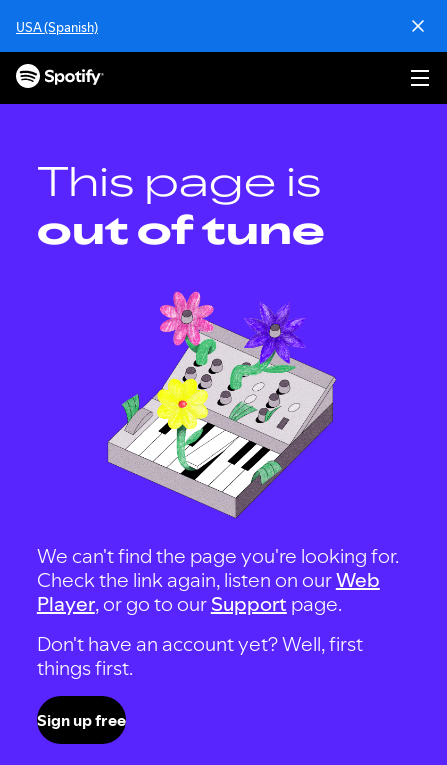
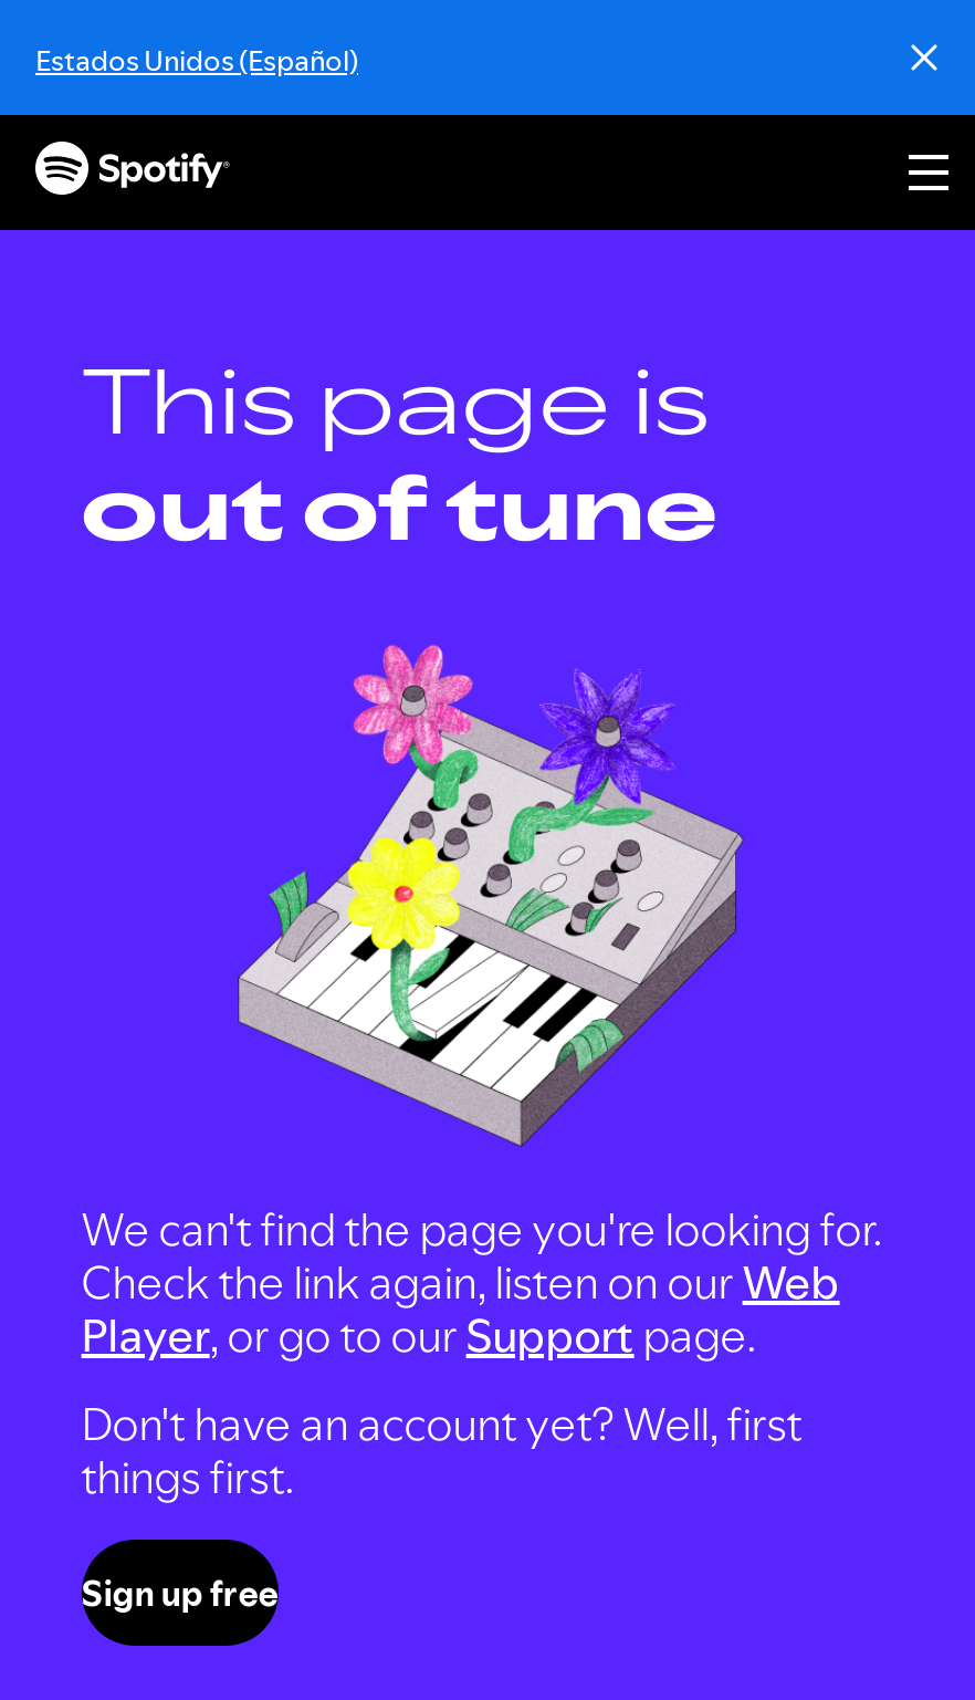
[16,18,98,36] USA (Spanish) -> [35,40,358,80] Estados Unidos (Español)

